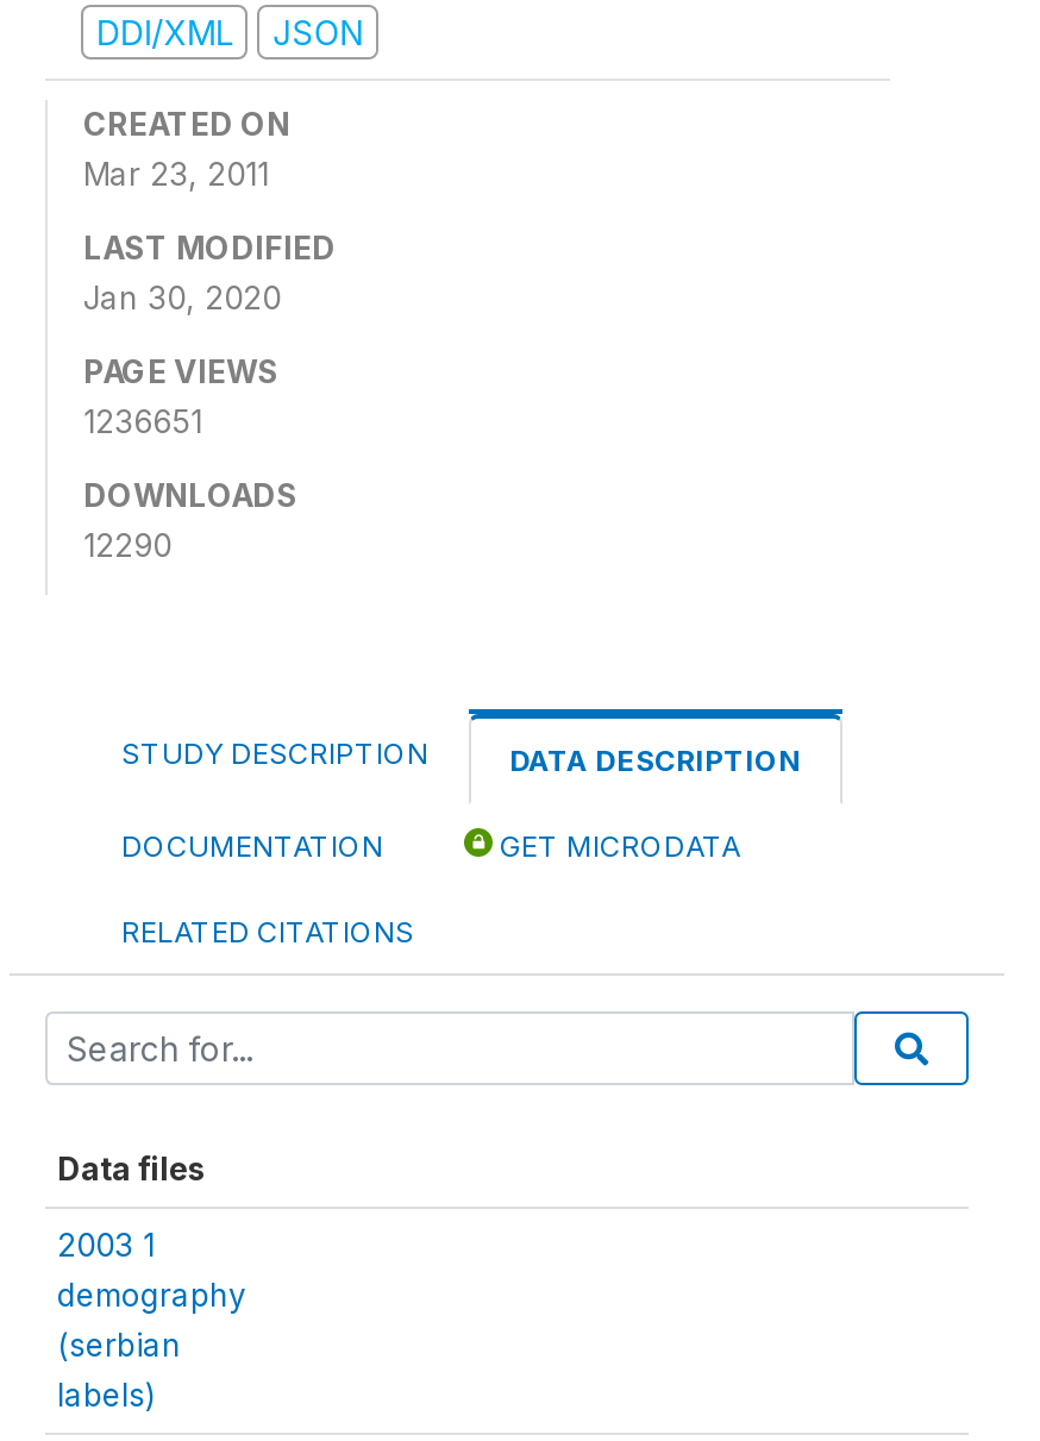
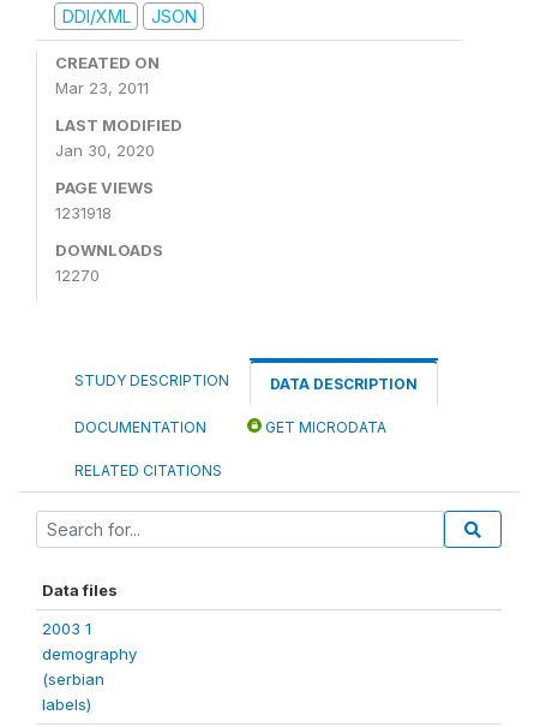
[83,402,202,440] 1236651 -> [55,203,112,222] 1231918
[83,526,171,564] 12290 -> [55,266,100,285] 12270

